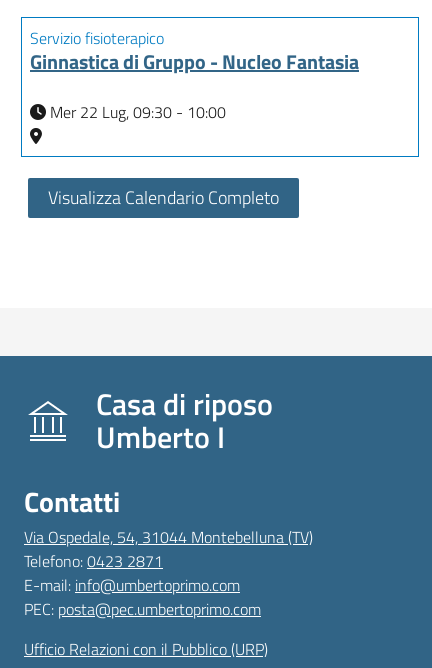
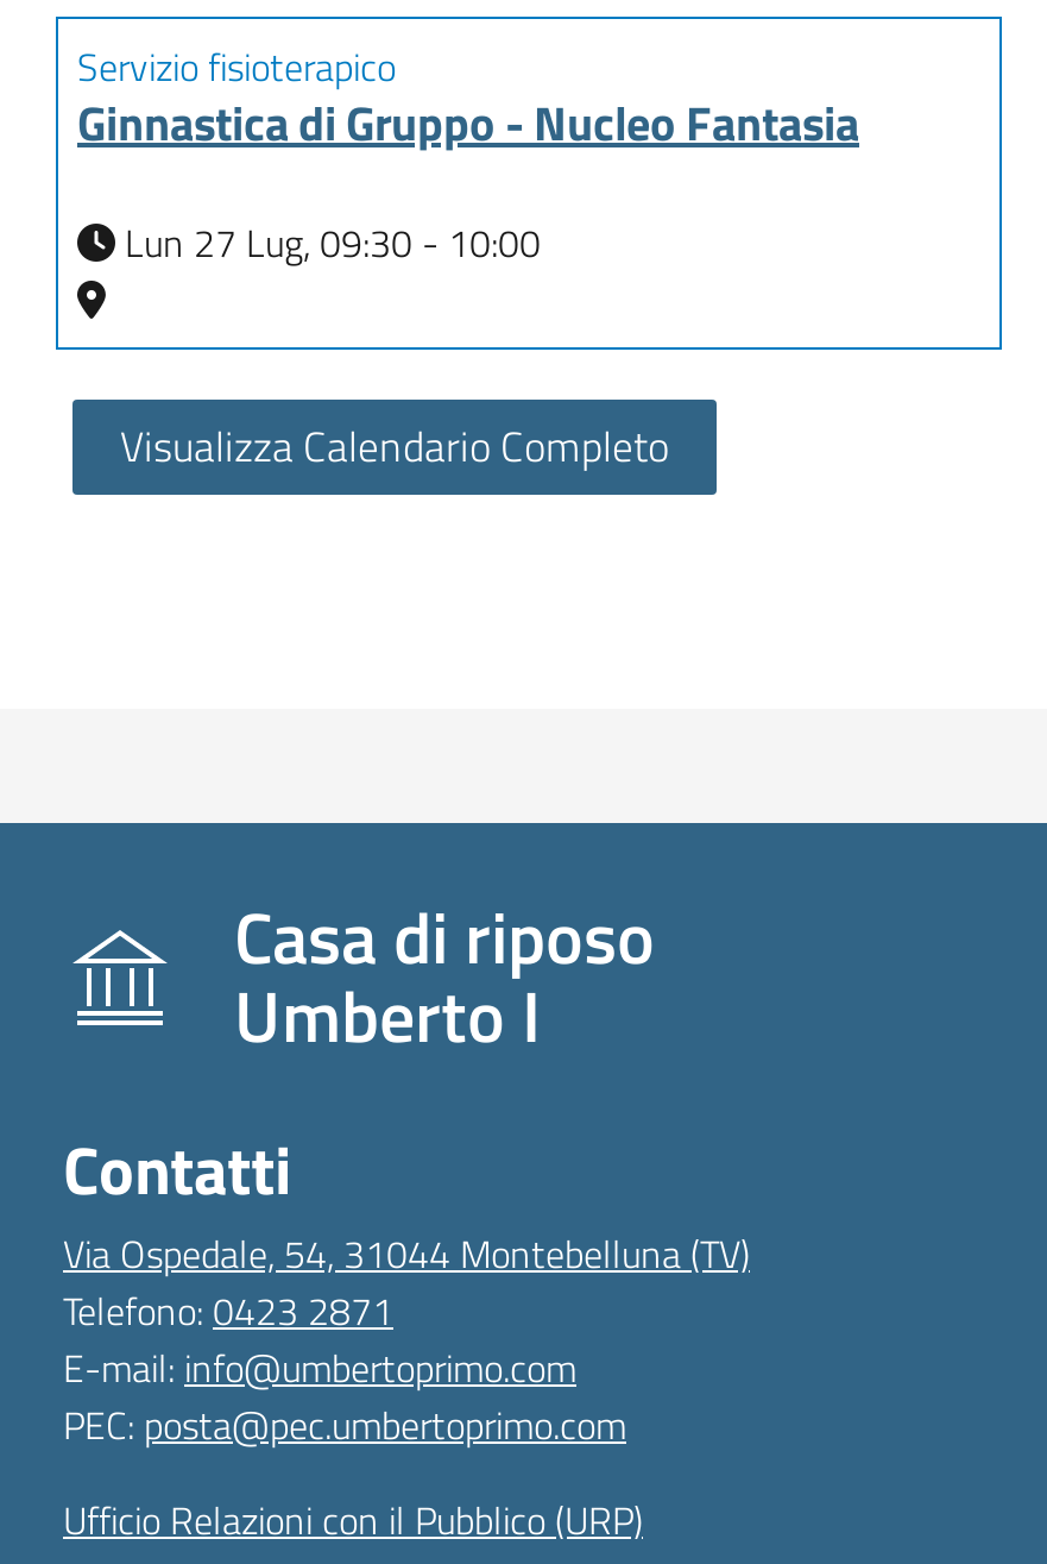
[50,100,226,124] Mer 22 Lug, 09:30 - 10:00 -> [125,214,541,271] Lun 27 Lug, 09:30 - 10:00

